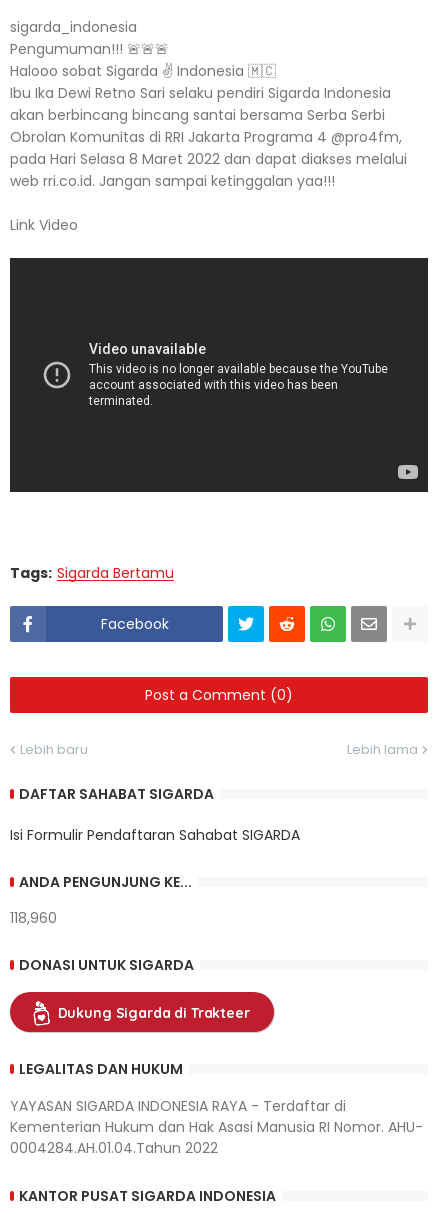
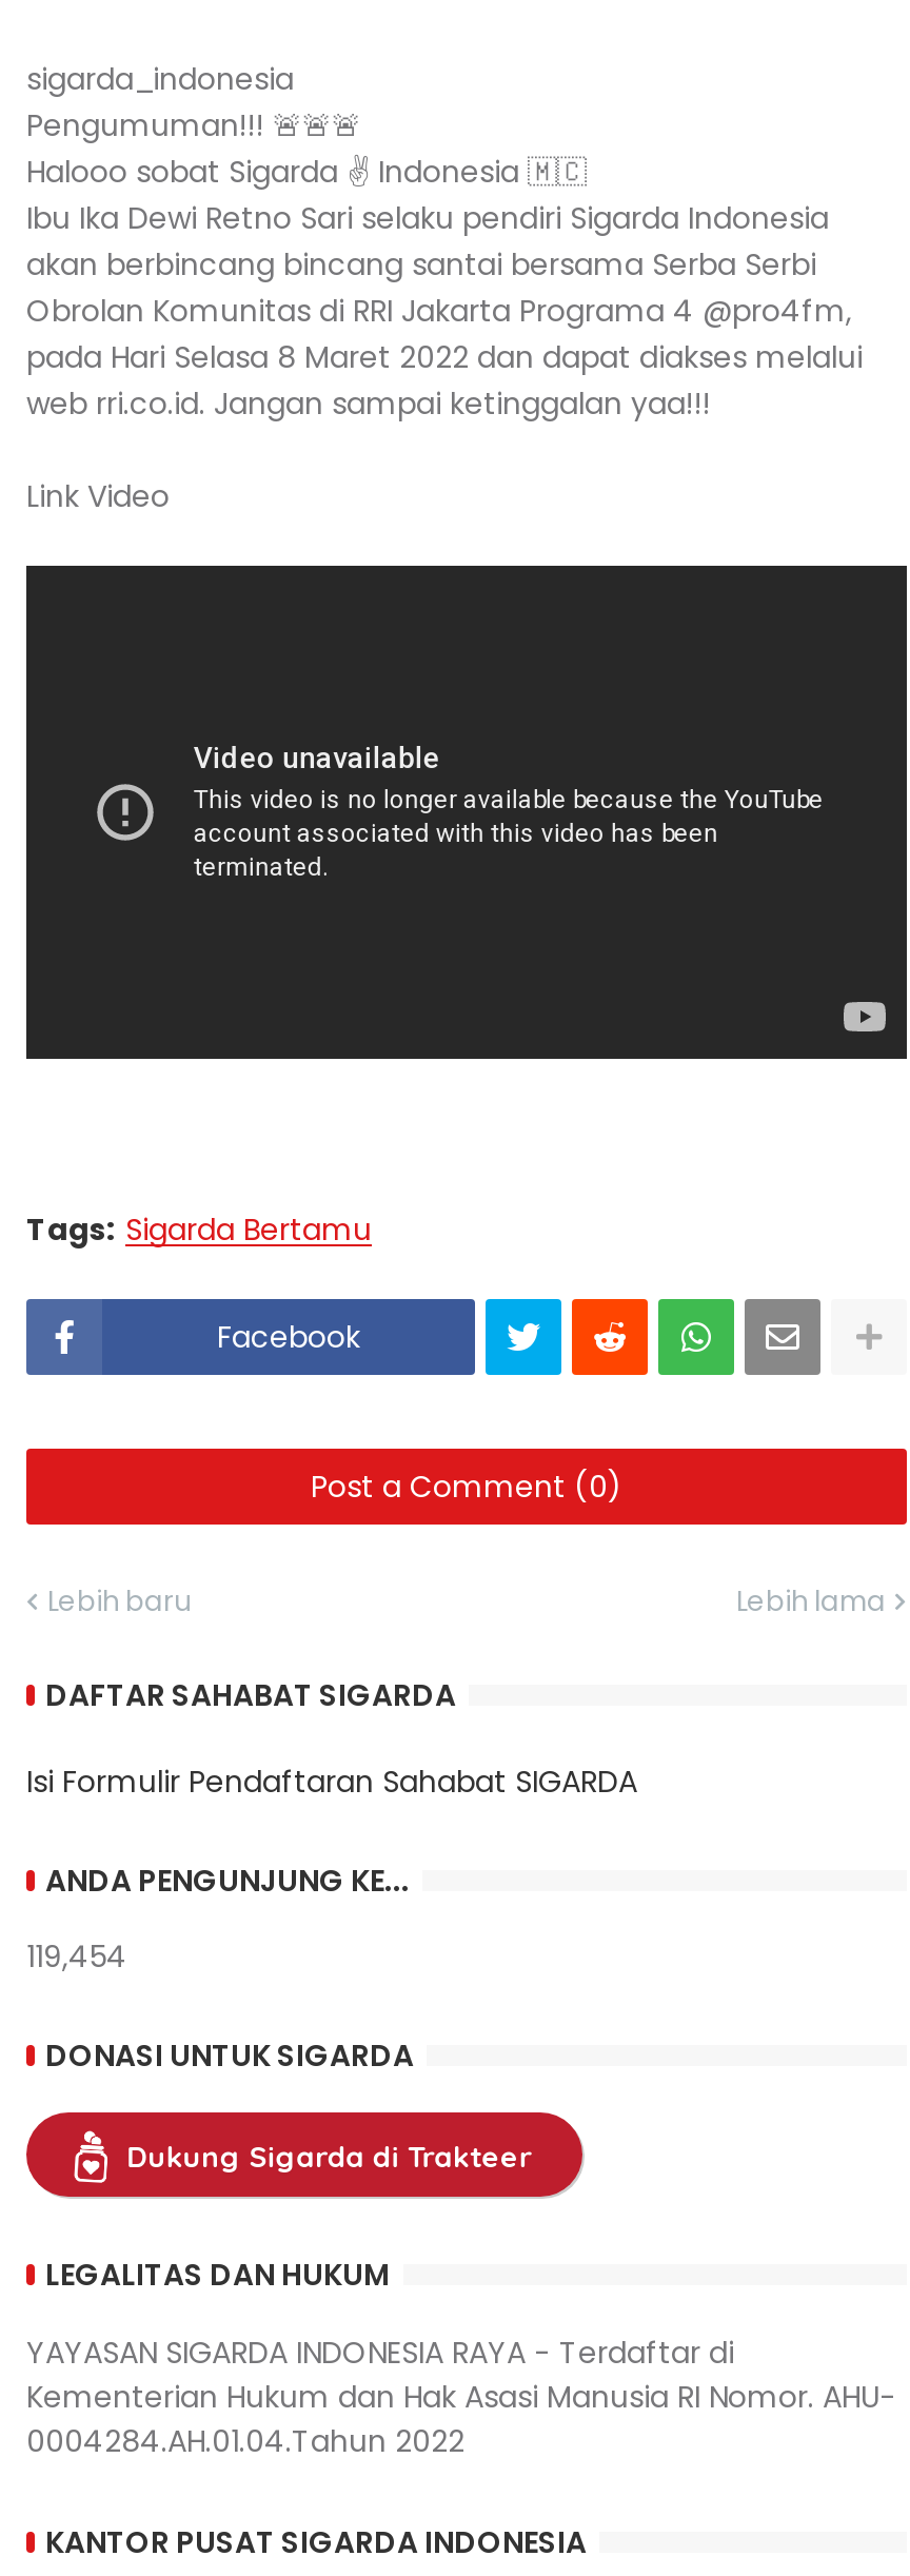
[10,908,57,928] 118,960 -> [26,1935,127,1978] 119,454

